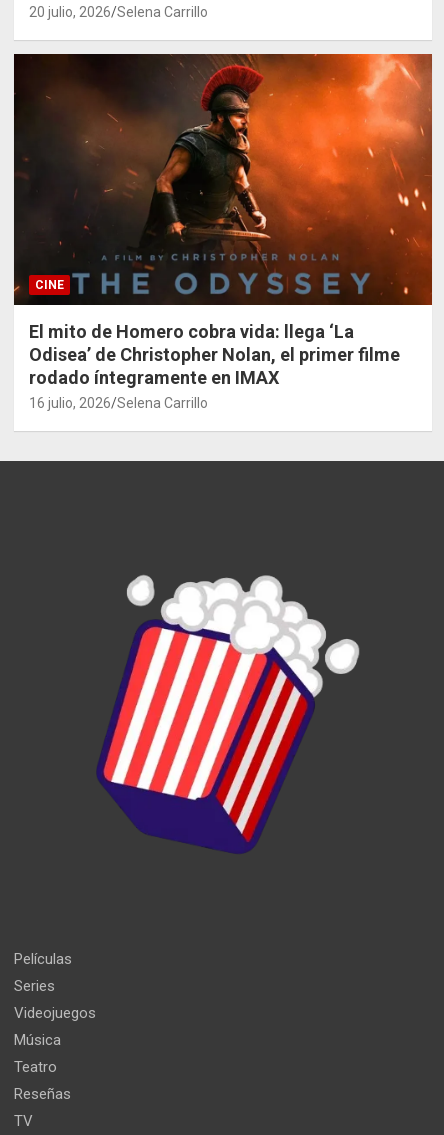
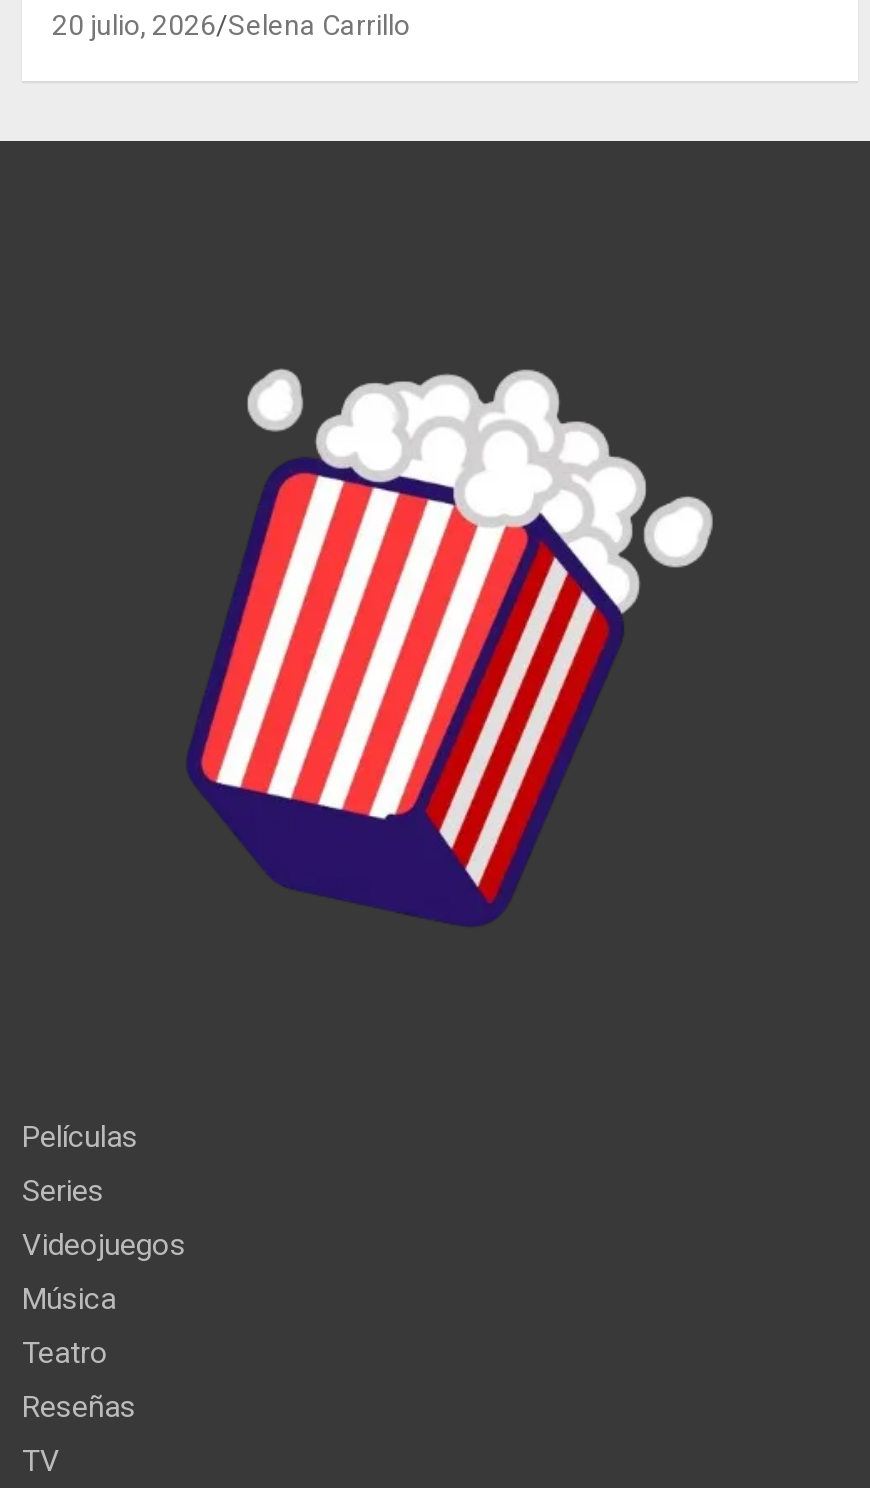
[13,53,433,411] [image] | CINE | El mito de Homero cobra vida: llega ‘La | Odisea’ de Christopher Nolan, el primer filme | rodado íntegramente en IMAX | 16 julio, 2026 Selena Carrillo -> none

